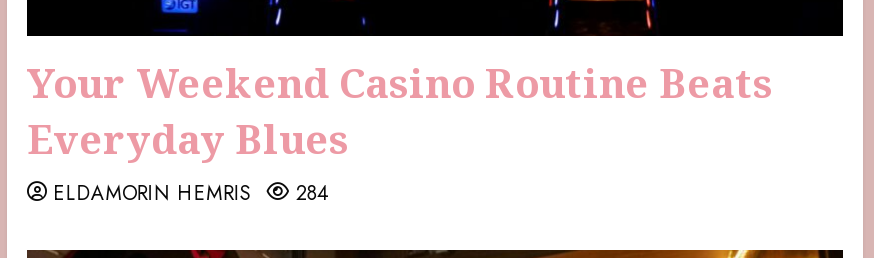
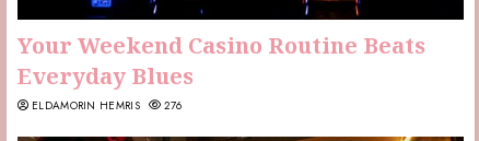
[53,178,328,208] ELDAMORIN HEMRIS 284 -> [32,97,182,114] ELDAMORIN HEMRIS 276

